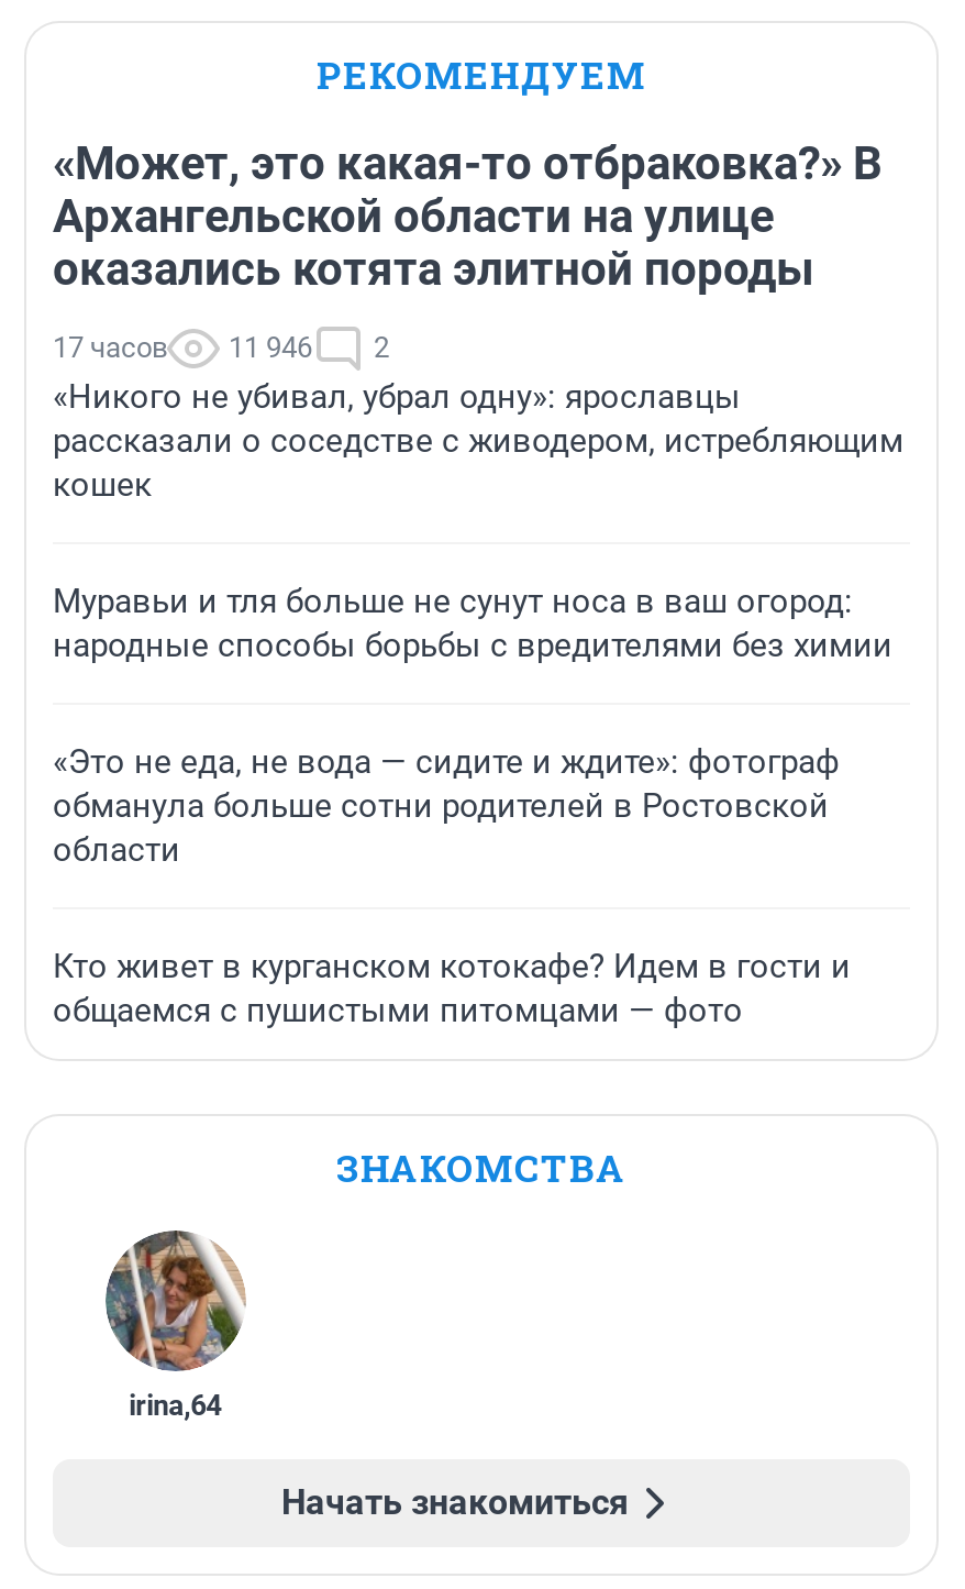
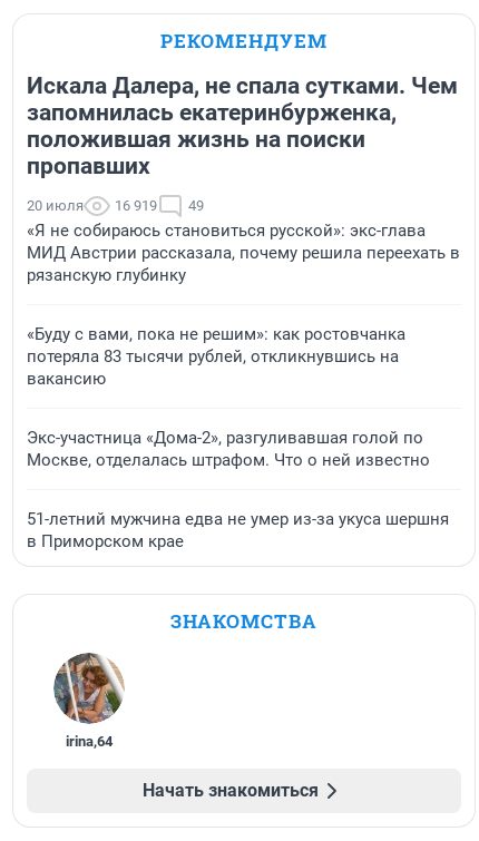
[53,138,881,296] «Может, это какая-то отбраковка?» В | Архангельской области на улице | оказались котята элитной породы -> [27,73,458,180] Искала Далера, не спала сутками. Чем | запомнилась екатеринбурженка, | положившая жизнь на поиски | пропавших
[53,331,903,505] 17 часов | 11 946 | 2 | «Никого не убивал, убрал одну»: ярославцы | рассказали о соседстве с живодером, истребляющим | кошек -> [27,197,460,285] 20 июля | 16 919 | 49 | «Я не собираюсь становиться русской»: экс-глава | МИД Австрии рассказала, почему решила переехать в | рязанскую глубинку
[53,582,892,666] Муравьи и тля больше не сунут носа в ваш огород: | народные способы борьбы с вредителями без химии -> [27,324,405,389] «Буду с вами, пока не решим»: как ростовчанка | потеряла 83 тысячи рублей, откликнувшись на | вакансию
[53,743,840,870] «Это не еда, не вода — сидите и ждите»: фотограф | обманула больше сотни родителей в Ростовской | области -> [27,428,430,470] Экс-участница «Дома-2», разгуливавшая голой по | Москве, отделалась штрафом. Что о ней известно
[53,947,851,1031] Кто живет в курганском котокафе? Идем в гости и | общаемся с пушистыми питомцами — фото -> [27,509,449,552] 51-летний мужчина едва не умер из-за укуса шершня | в Приморском крае

